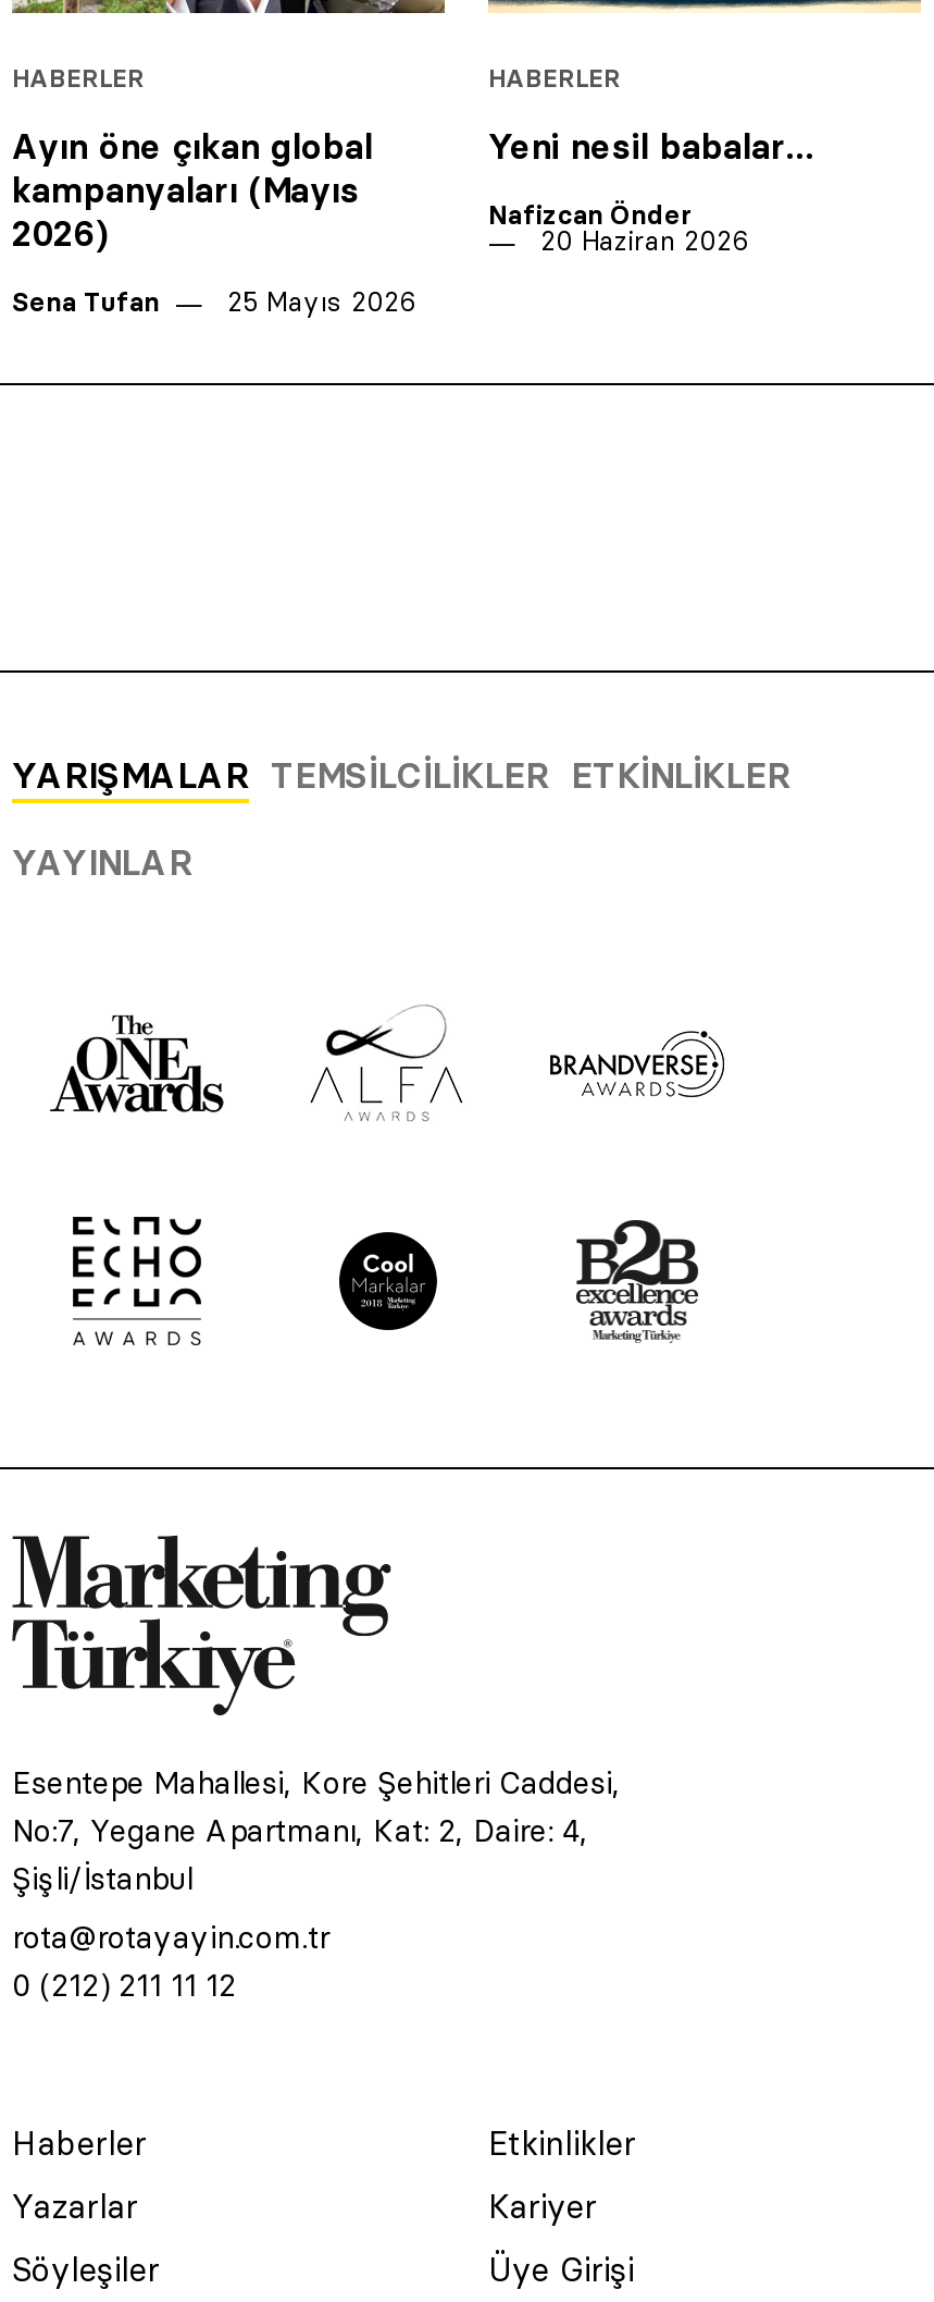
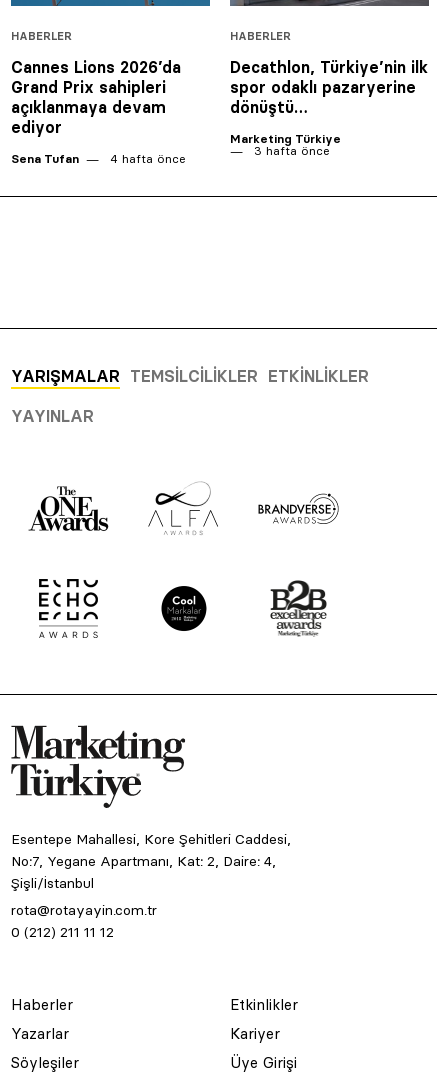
[12,125,373,256] Ayın öne çıkan global | kampanyaları (Mayıs | 2026) -> [11,57,181,137] Cannes Lions 2026’da | Grand Prix sahipleri | açıklanmaya devam | ediyor
[488,125,817,168] Yeni nesil babalar… -> [230,57,428,117] Decathlon, Türkiye’nin ilk | spor odaklı pazaryerine | dönüştü…
[488,199,749,258] Nafizcan Önder | 20 Haziran 2026 -> [230,131,341,158] Marketing Türkiye | 3 hafta önce
[12,286,416,319] Sena Tufan 25 Mayıs 2026 -> [11,151,186,166] Sena Tufan 4 hafta önce

